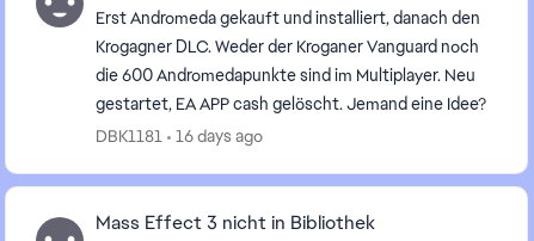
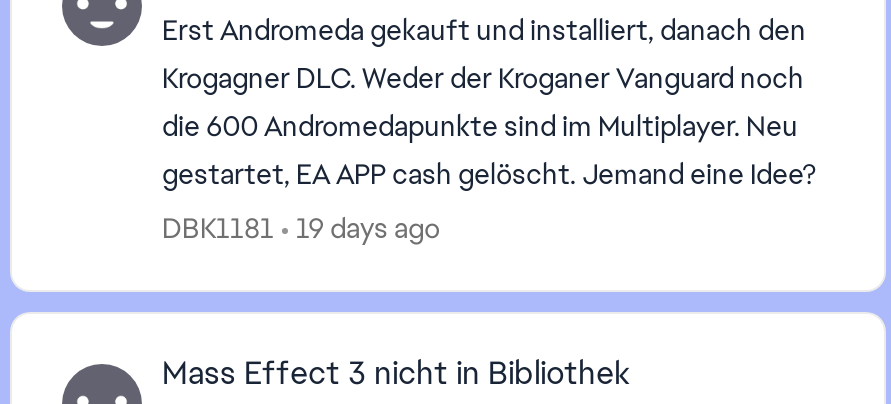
[96,125,263,147] DBK1181 16 days ago -> [162,210,440,246] DBK1181 19 days ago

